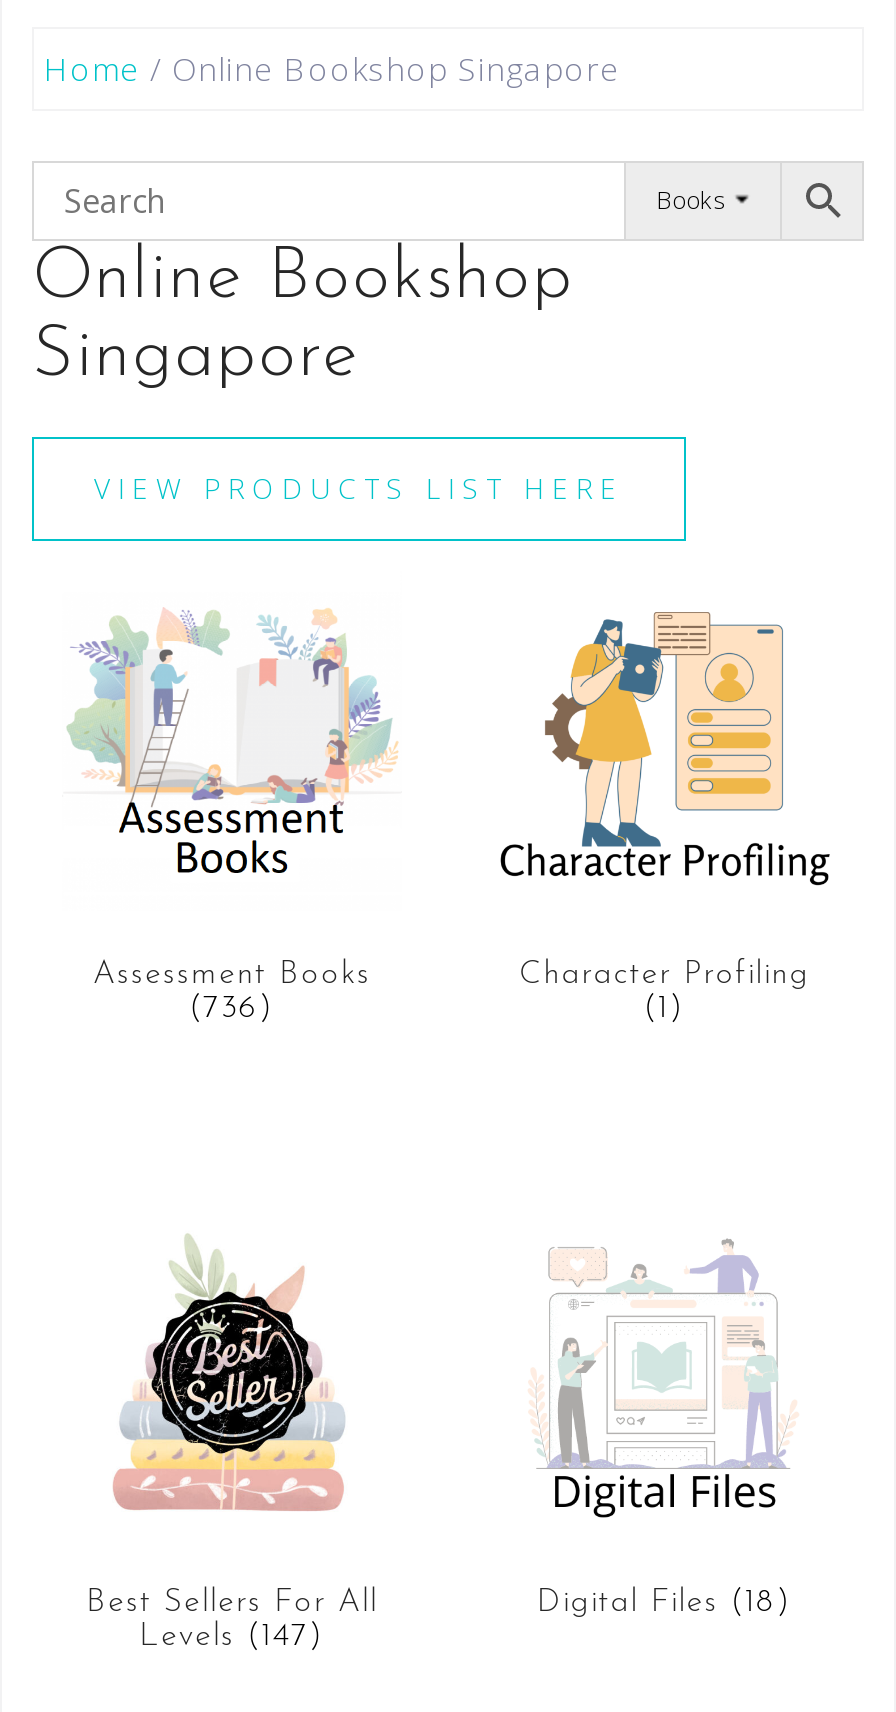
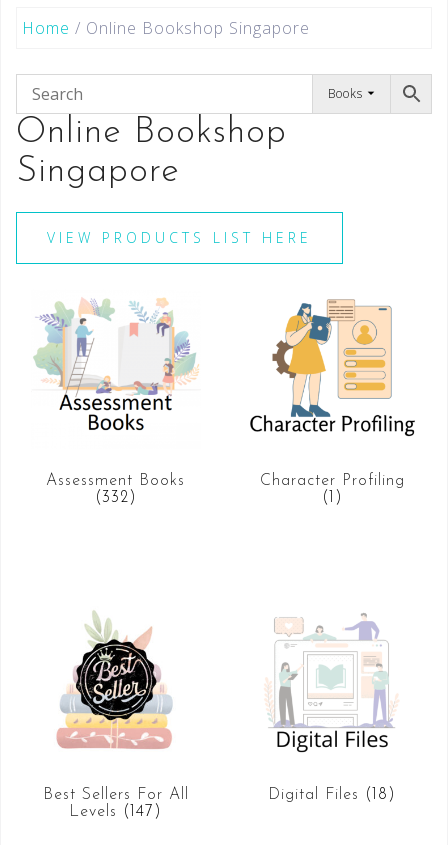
[189,993,275,1025] (736) -> [95,490,137,506] (332)

